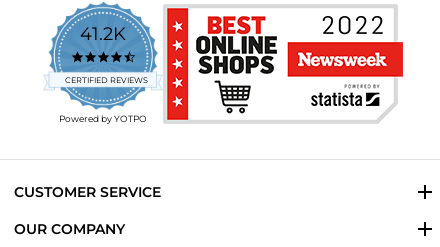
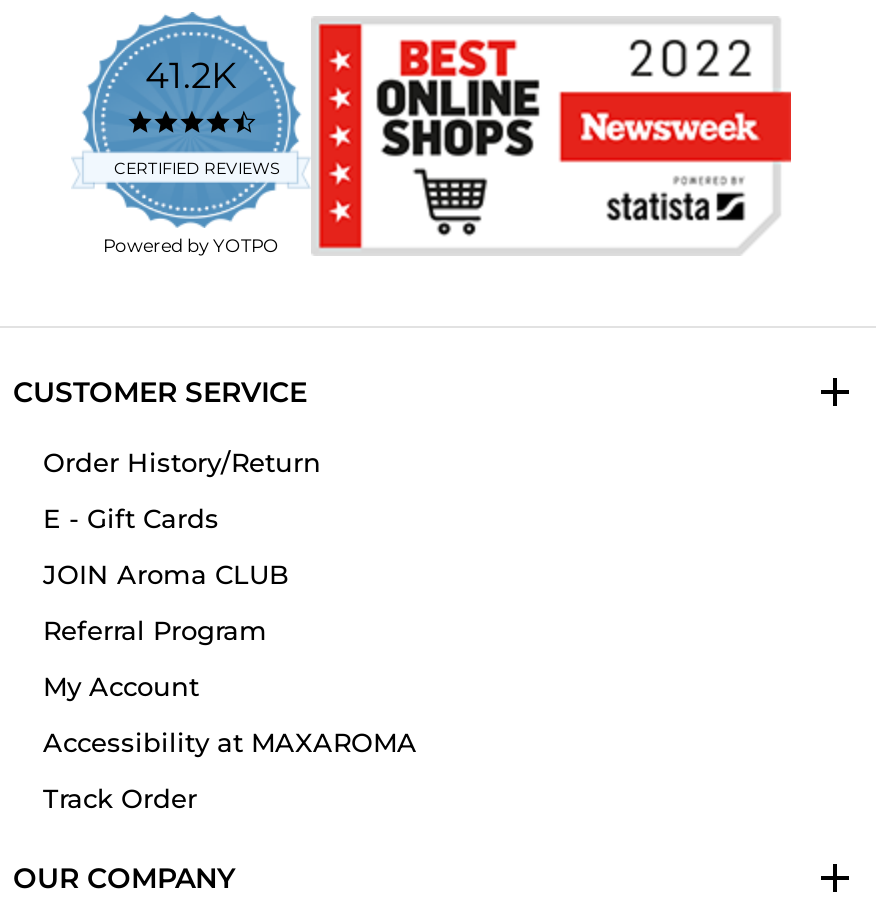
none -> [43,445,417,813] Order History/Return | E - Gift Cards | JOIN Aroma CLUB | Referral Program | My Account | Accessibility at MAXAROMA | Track Order

